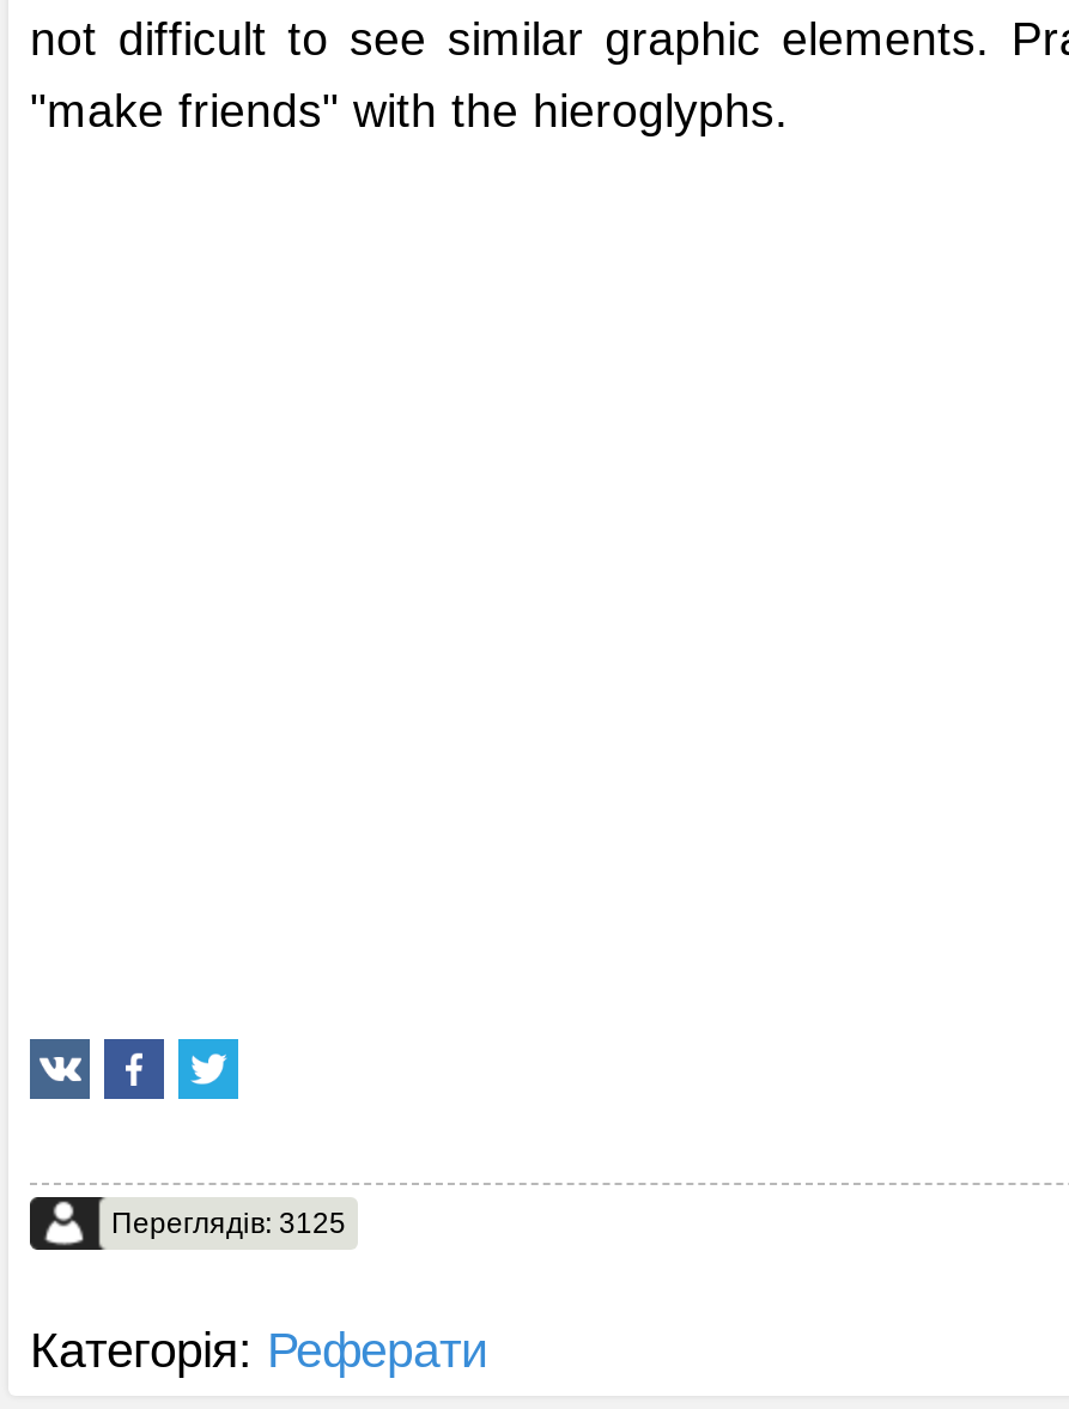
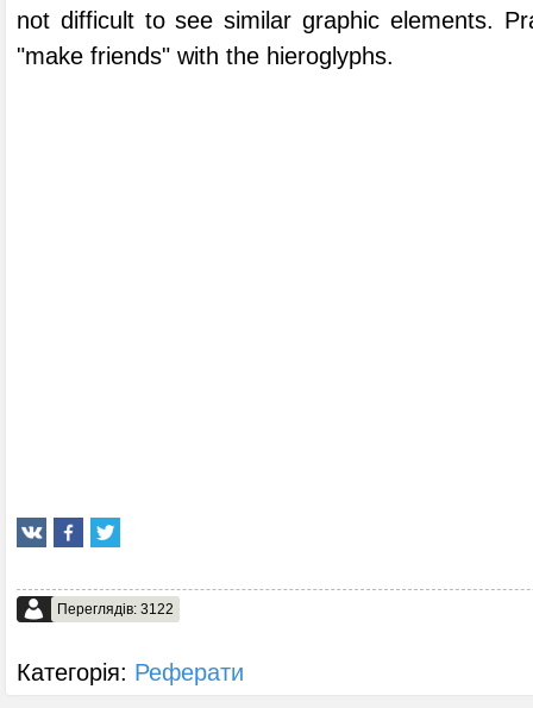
[111,1207,346,1240] Переглядів: 3125 -> [57,601,174,618] Переглядів: 3122

